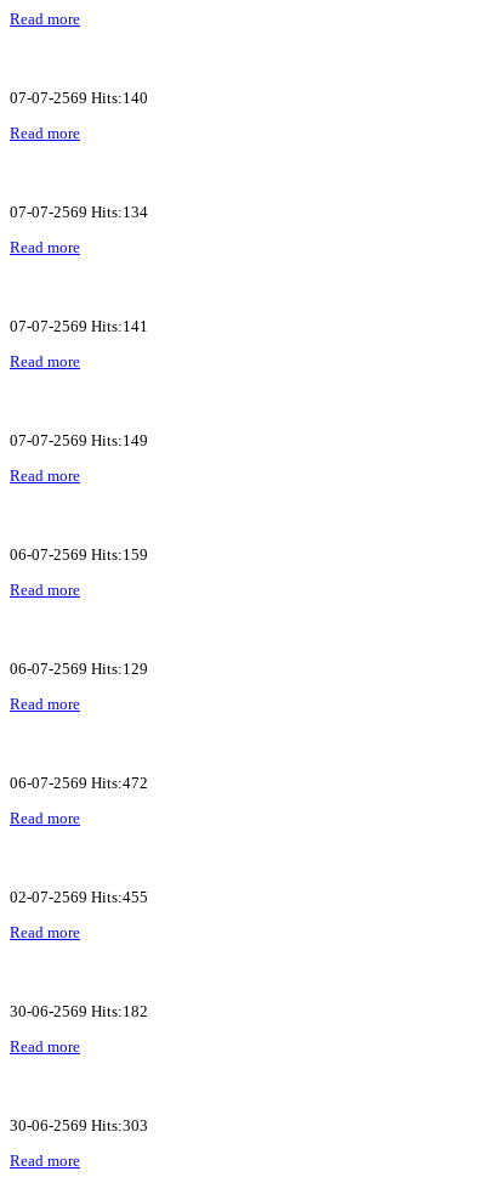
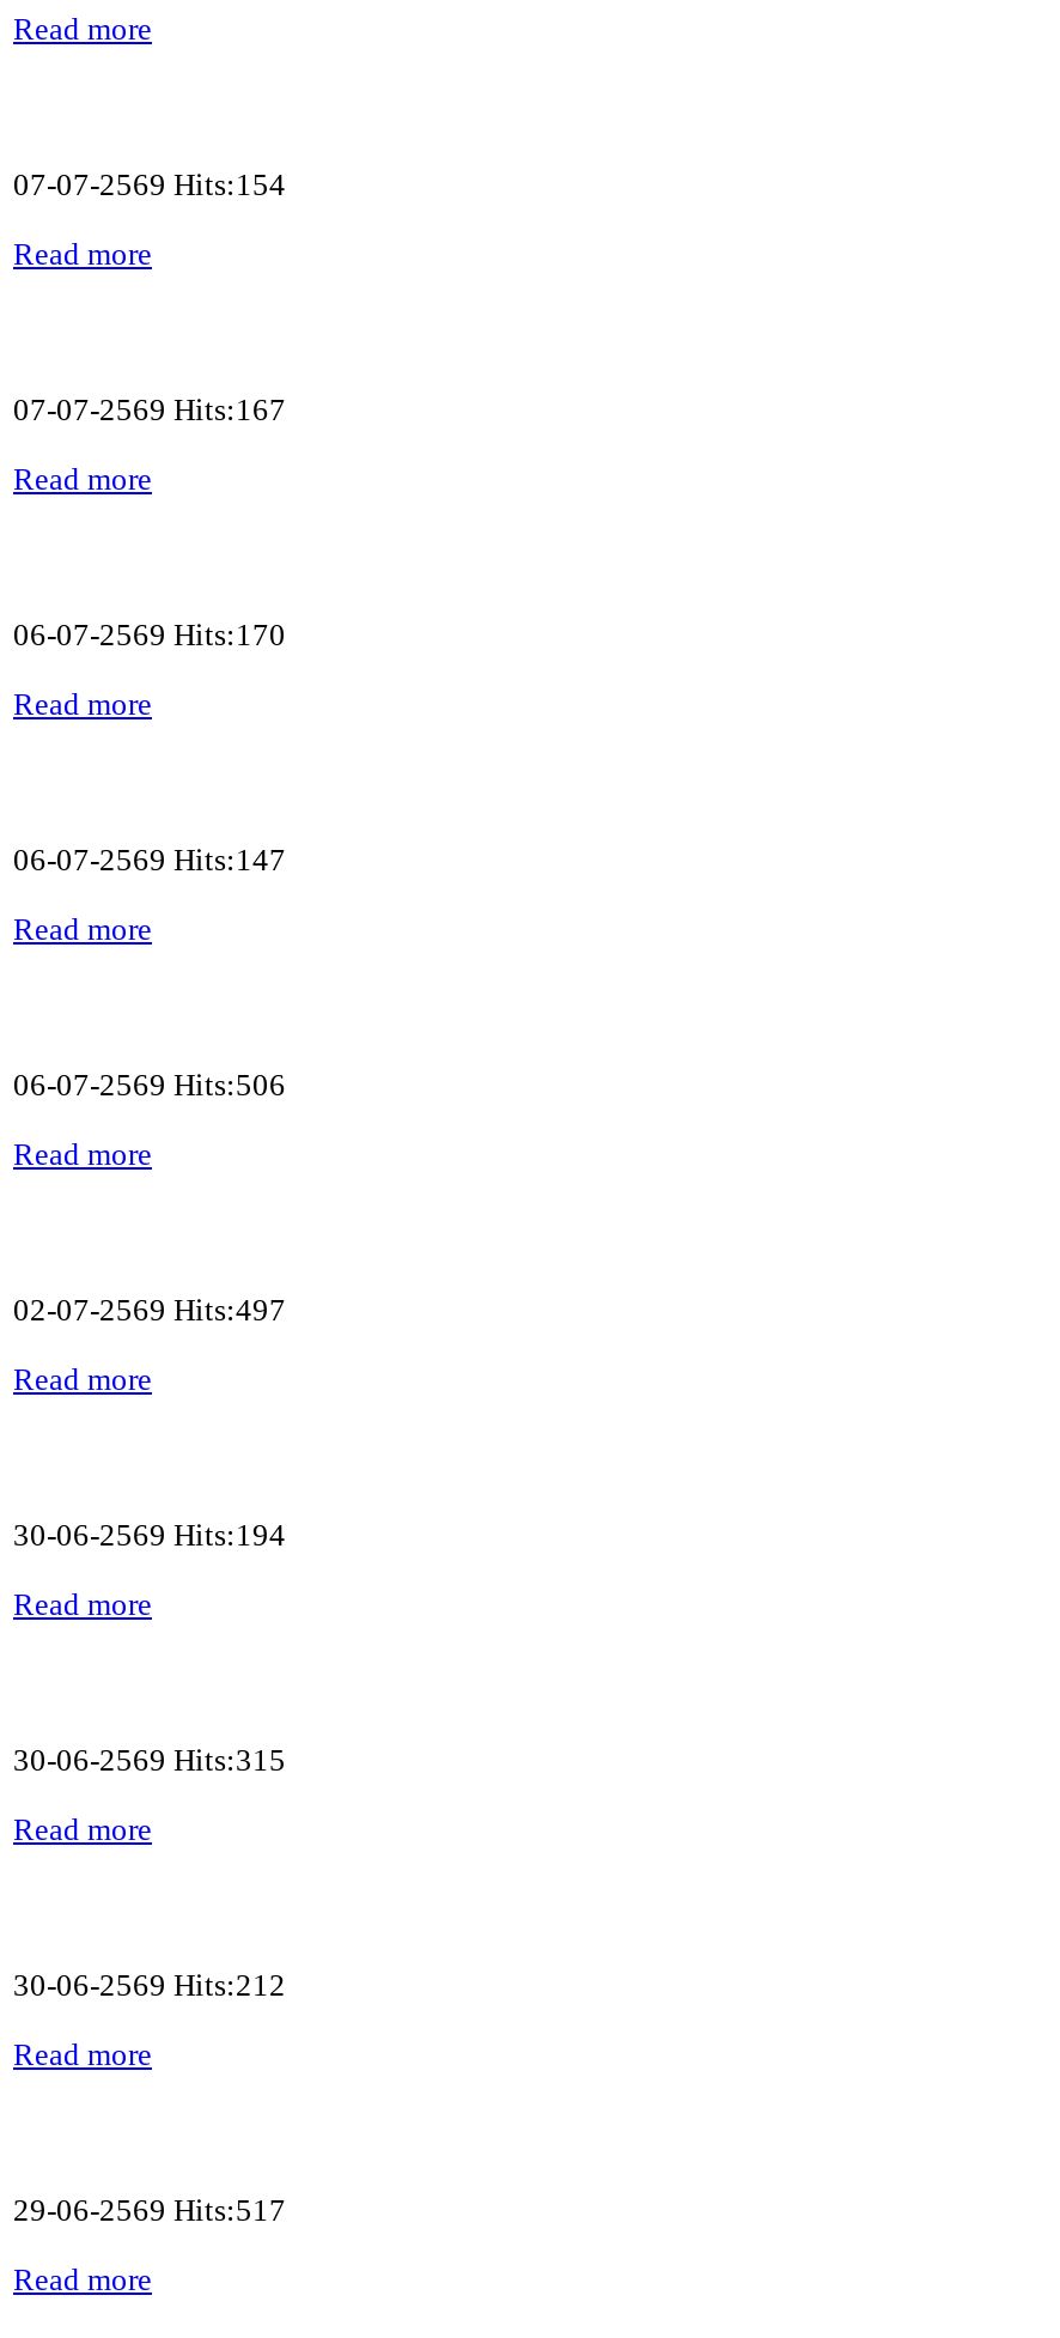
[10,88,148,107] 07-07-2569 Hits:140 -> [13,166,286,202] 07-07-2569 Hits:154
[10,203,148,221] 07-07-2569 Hits:134 -> [13,391,286,427] 07-07-2569 Hits:167
[10,317,148,335] 07-07-2569 Hits:141 -> [13,616,286,652] 06-07-2569 Hits:170
[10,431,148,449] 07-07-2569 Hits:149 -> [13,841,286,877] 06-07-2569 Hits:147
[10,545,148,563] 06-07-2569 Hits:159 -> [13,1066,286,1102] 06-07-2569 Hits:506
[10,659,148,678] 06-07-2569 Hits:129 -> [13,1291,286,1327] 02-07-2569 Hits:497
[10,773,148,792] 06-07-2569 Hits:472 -> [13,1516,286,1552] 30-06-2569 Hits:194
[10,888,148,906] 02-07-2569 Hits:455 -> [13,1741,286,1777] 30-06-2569 Hits:315
[10,1002,148,1020] 30-06-2569 Hits:182 -> [13,1966,286,2002] 30-06-2569 Hits:212
[10,1116,148,1134] 30-06-2569 Hits:303 -> [13,2191,286,2227] 29-06-2569 Hits:517

